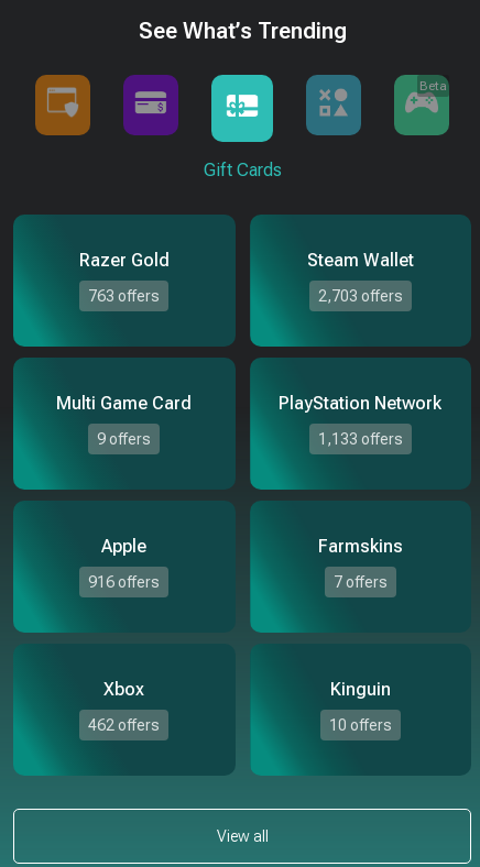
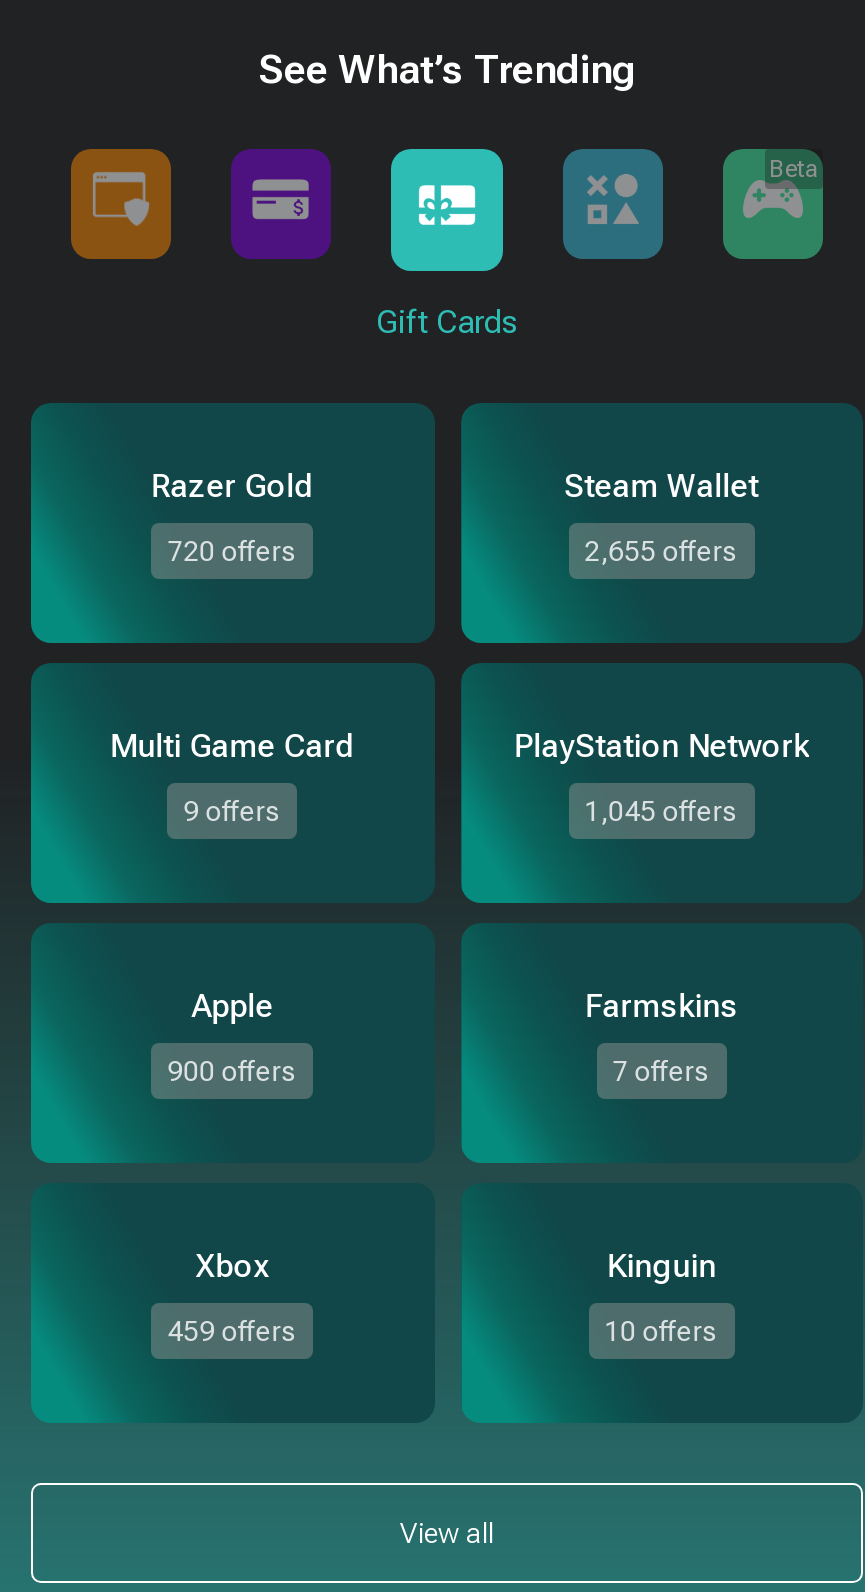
[88,288,160,305] 763 offers -> [167,536,297,568] 720 offers
[318,288,403,305] 2,703 offers -> [585,536,739,568] 2,655 offers
[318,431,403,448] 1,133 offers -> [585,796,739,828] 1,045 offers
[88,574,160,591] 916 offers -> [167,1056,297,1088] 900 offers
[88,717,160,734] 462 offers -> [167,1316,297,1348] 459 offers

